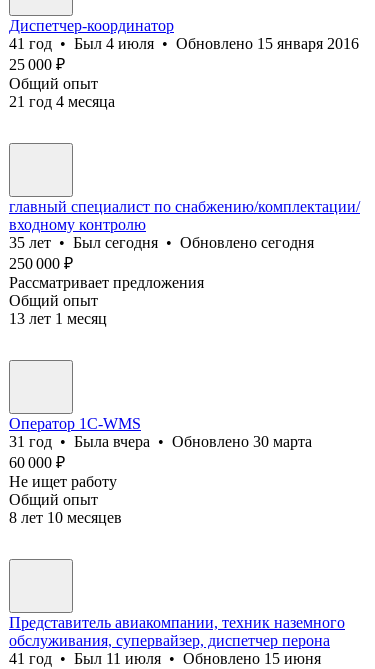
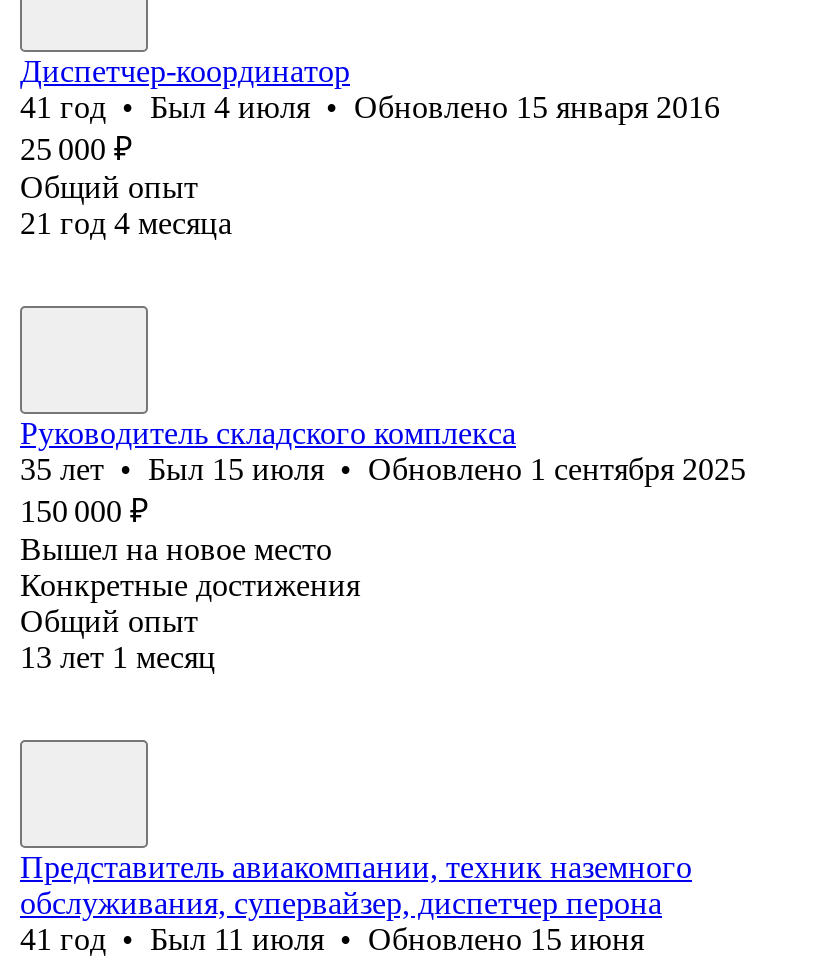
[9,198,360,291] главный специалист по снабжению/комплектации/ | входному контролю | 35 лет • Был сегодня • Обновлено сегодня | 250 000 ₽ | Рассматривает предложения -> [20,416,746,602] Руководитель складского комплекса | 35 лет • Был 15 июля • Обновлено 1 сентября 2025 | 150 000 ₽ | Вышел на новое место | Конкретные достижения
[9,415,312,526] Оператор 1C-WMS | 31 год • Была вчера • Обновлено 30 марта | 60 000 ₽ | Не ищет работу | Общий опыт | 8 лет 10 месяцев -> none

